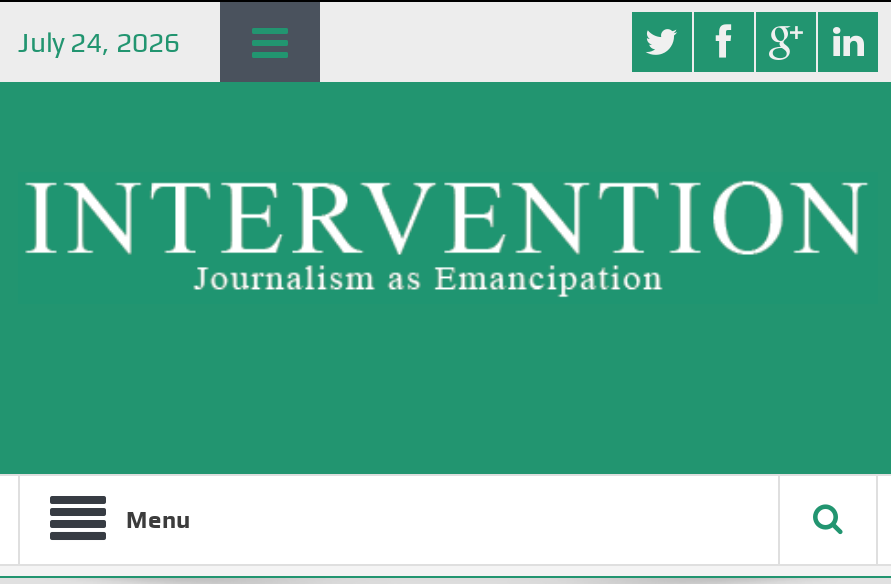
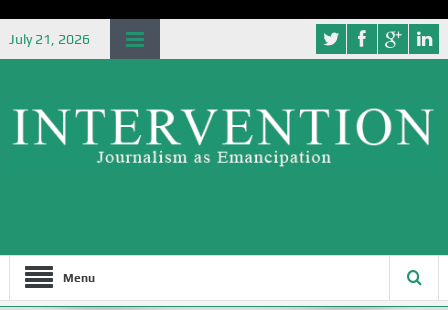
[18,26,180,58] July 24, 2026 -> [9,31,90,47] July 21, 2026

